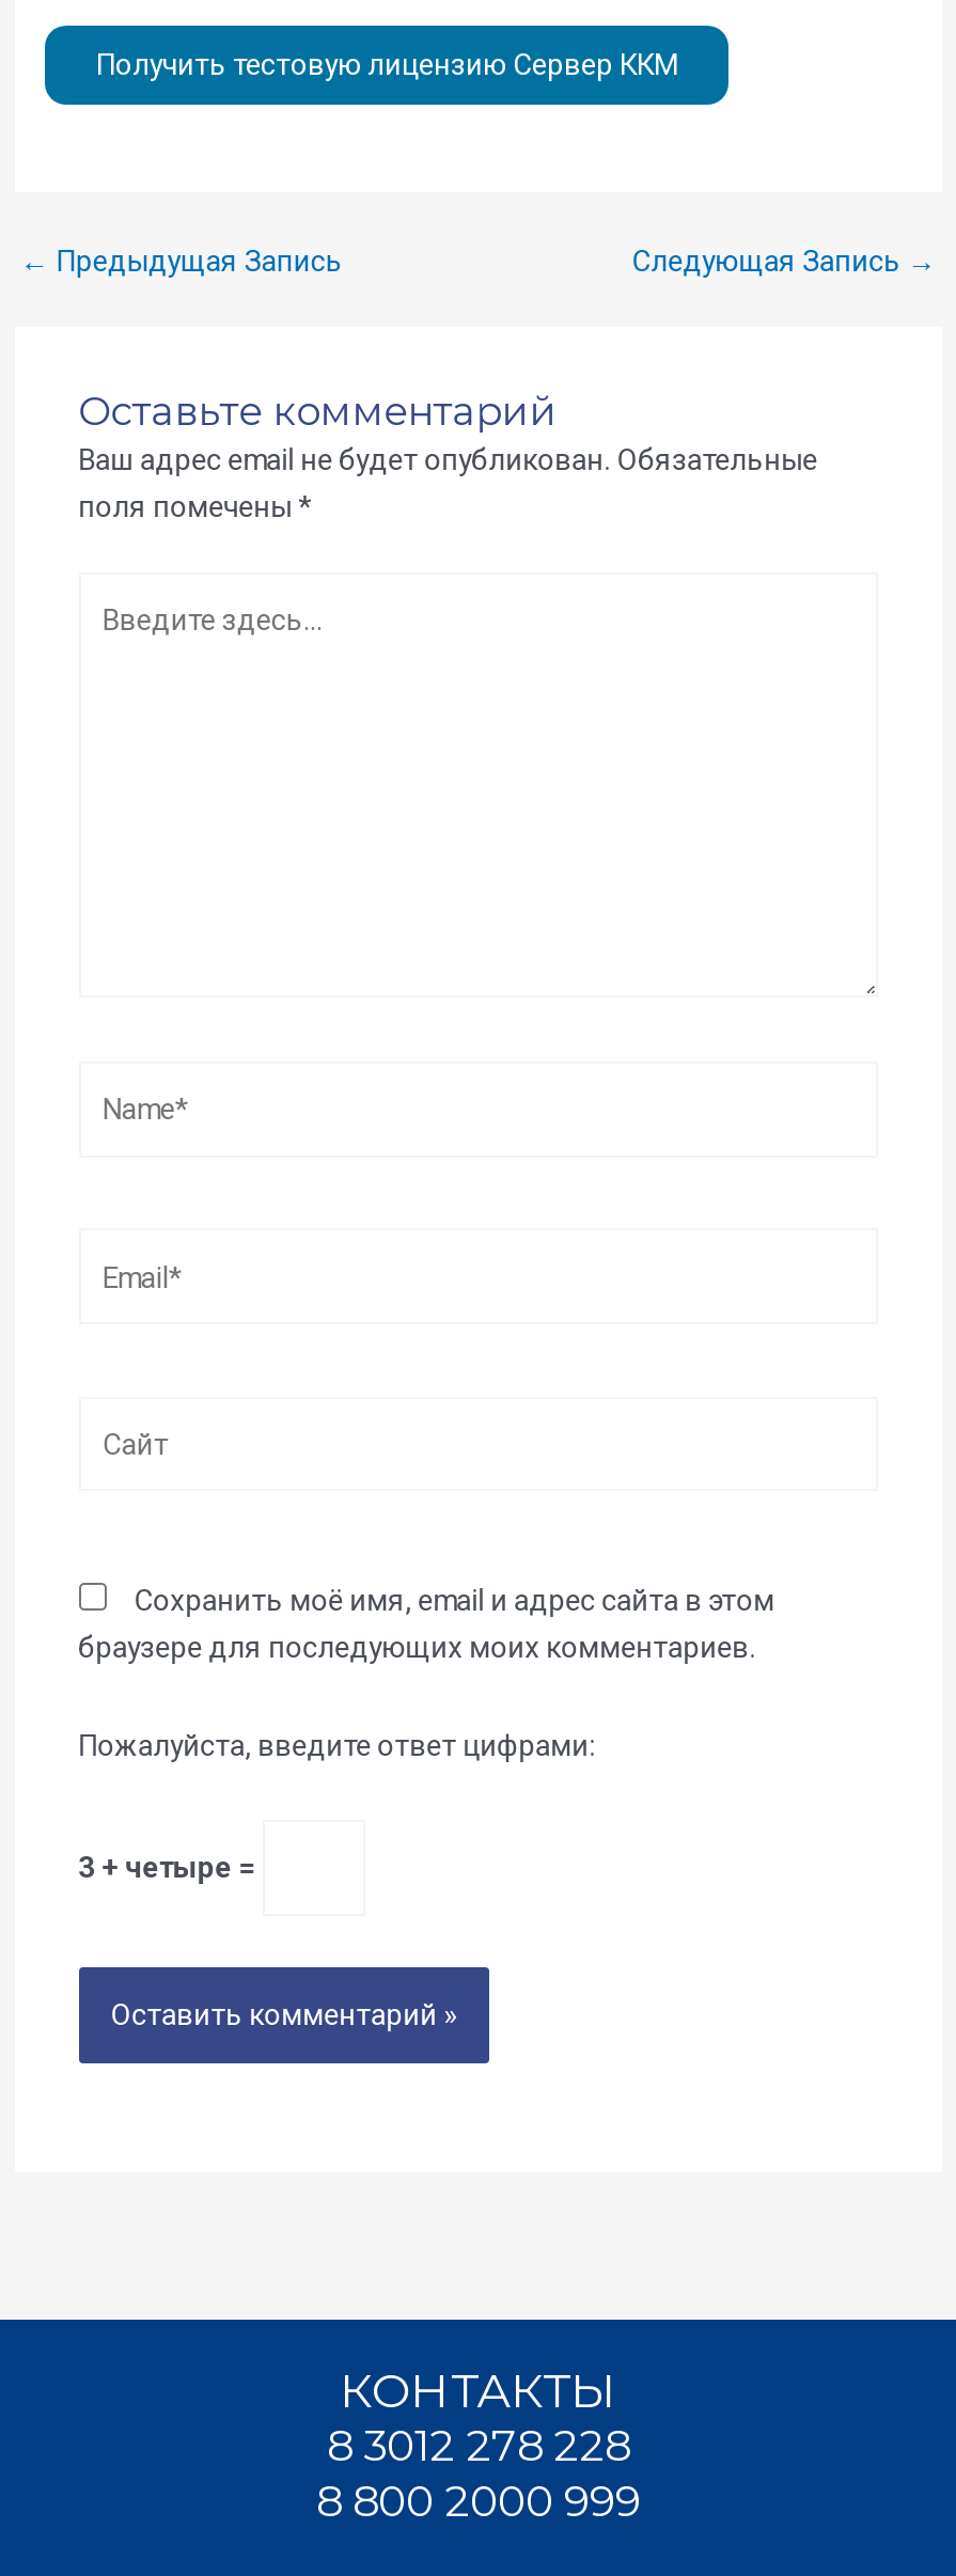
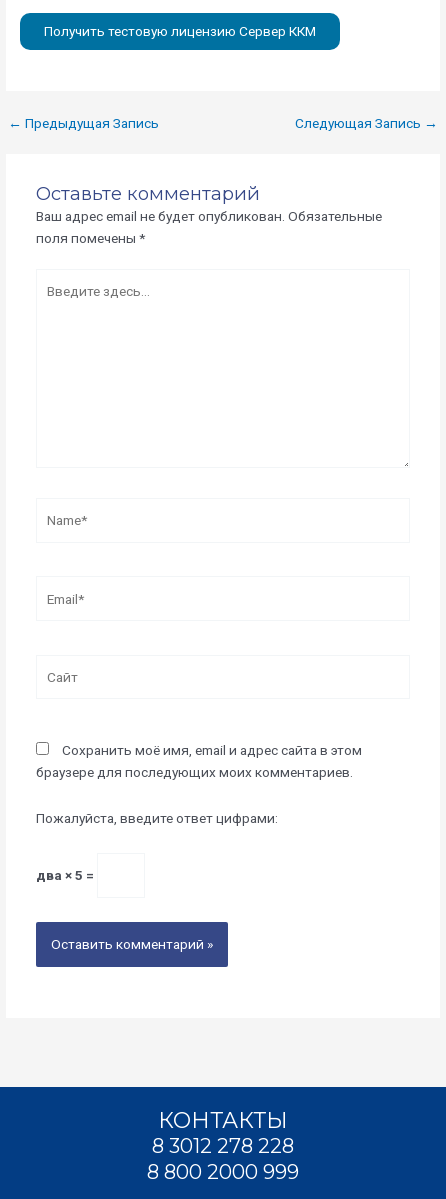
[78,1851,262,1885] 3 + четыре = -> [36,867,97,883] два × 5 =

